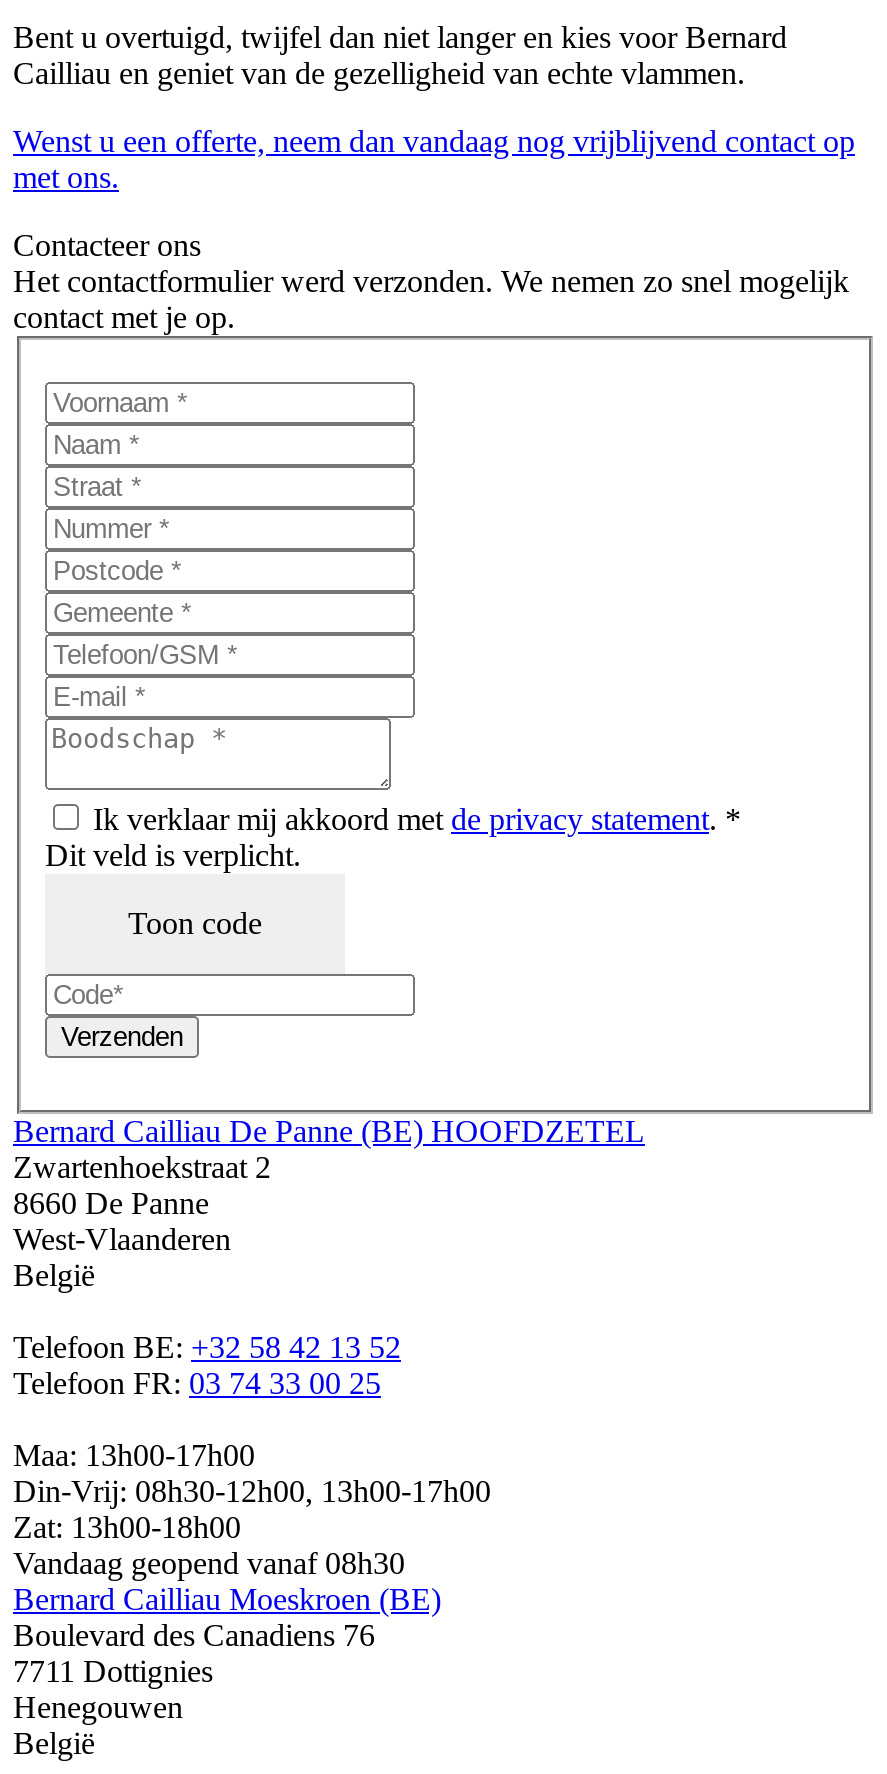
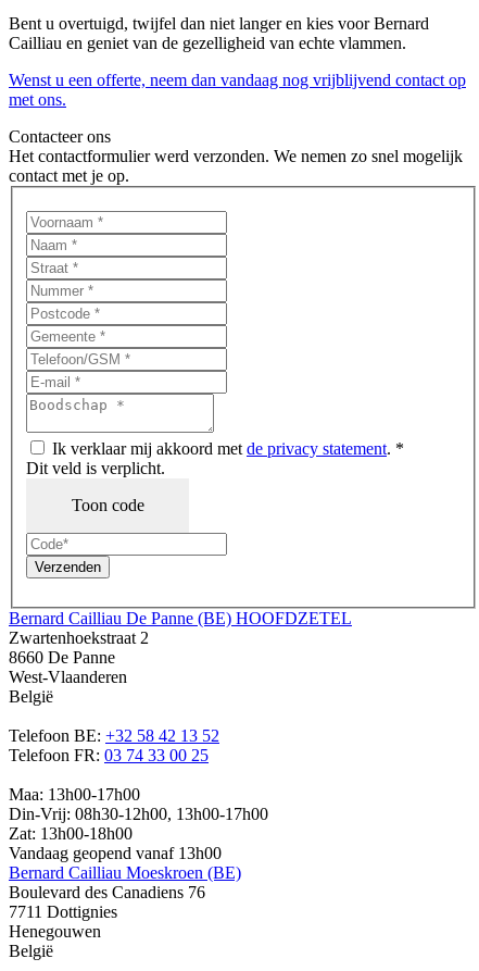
[13,1547,405,1581] Vandaag geopend vanaf 08h30 -> [9,844,222,863] Vandaag geopend vanaf 13h00

